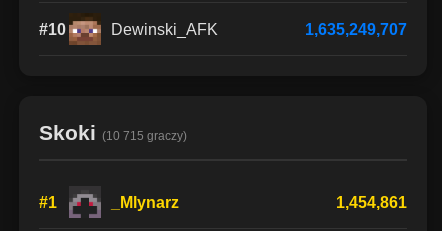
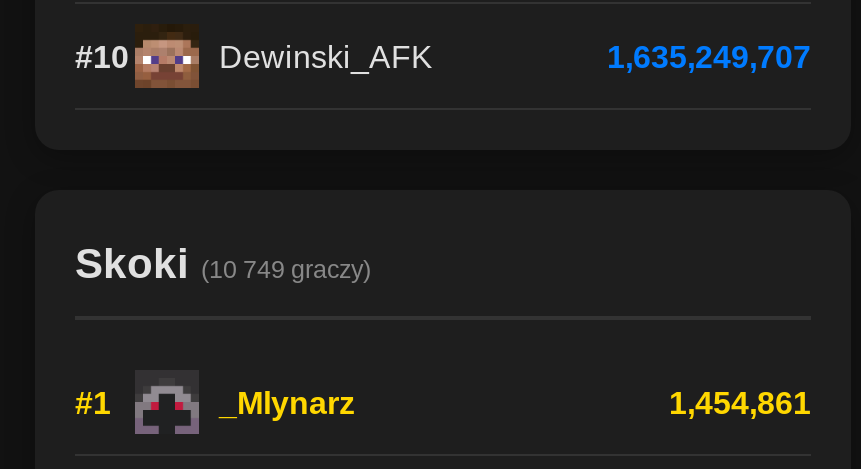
[39,121,187,144] Skoki (10 715 graczy) -> [75,240,371,286] Skoki (10 749 graczy)

